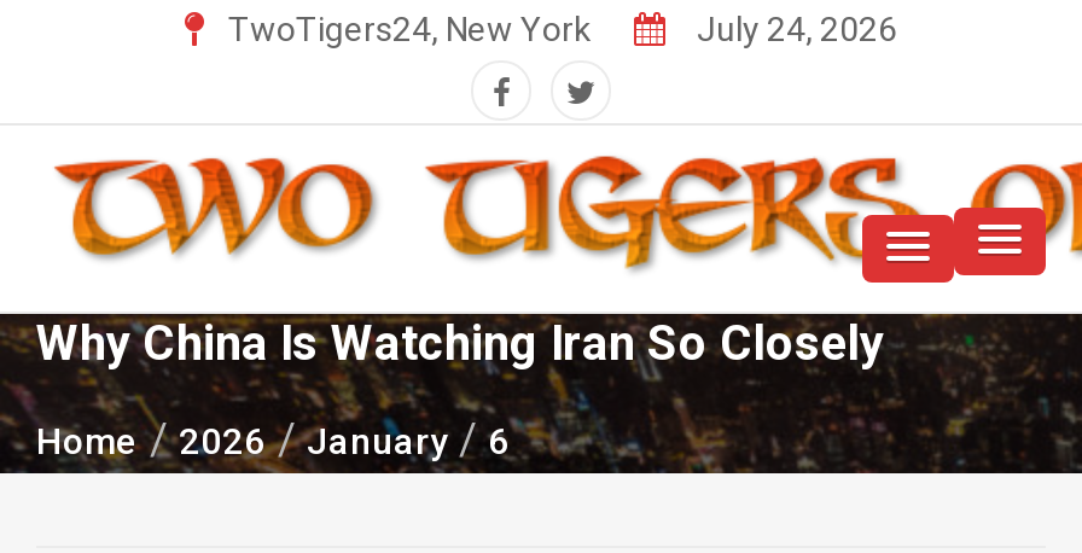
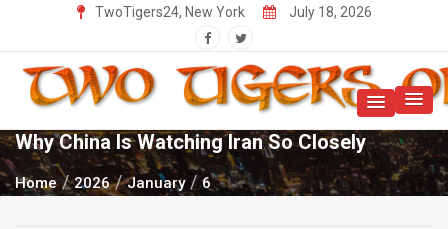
[690,10,897,48] July 24, 2026 -> [285,4,371,20] July 18, 2026

